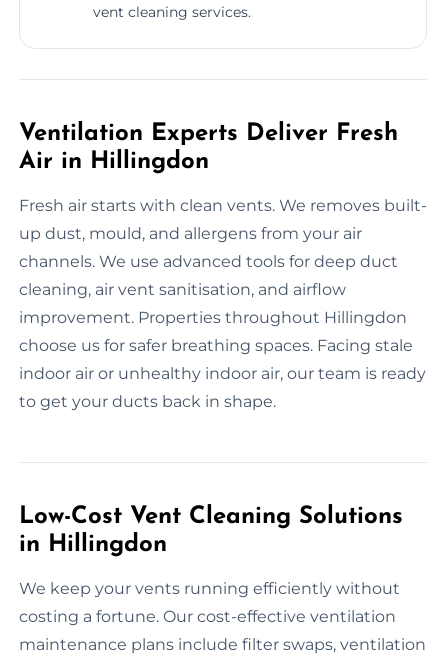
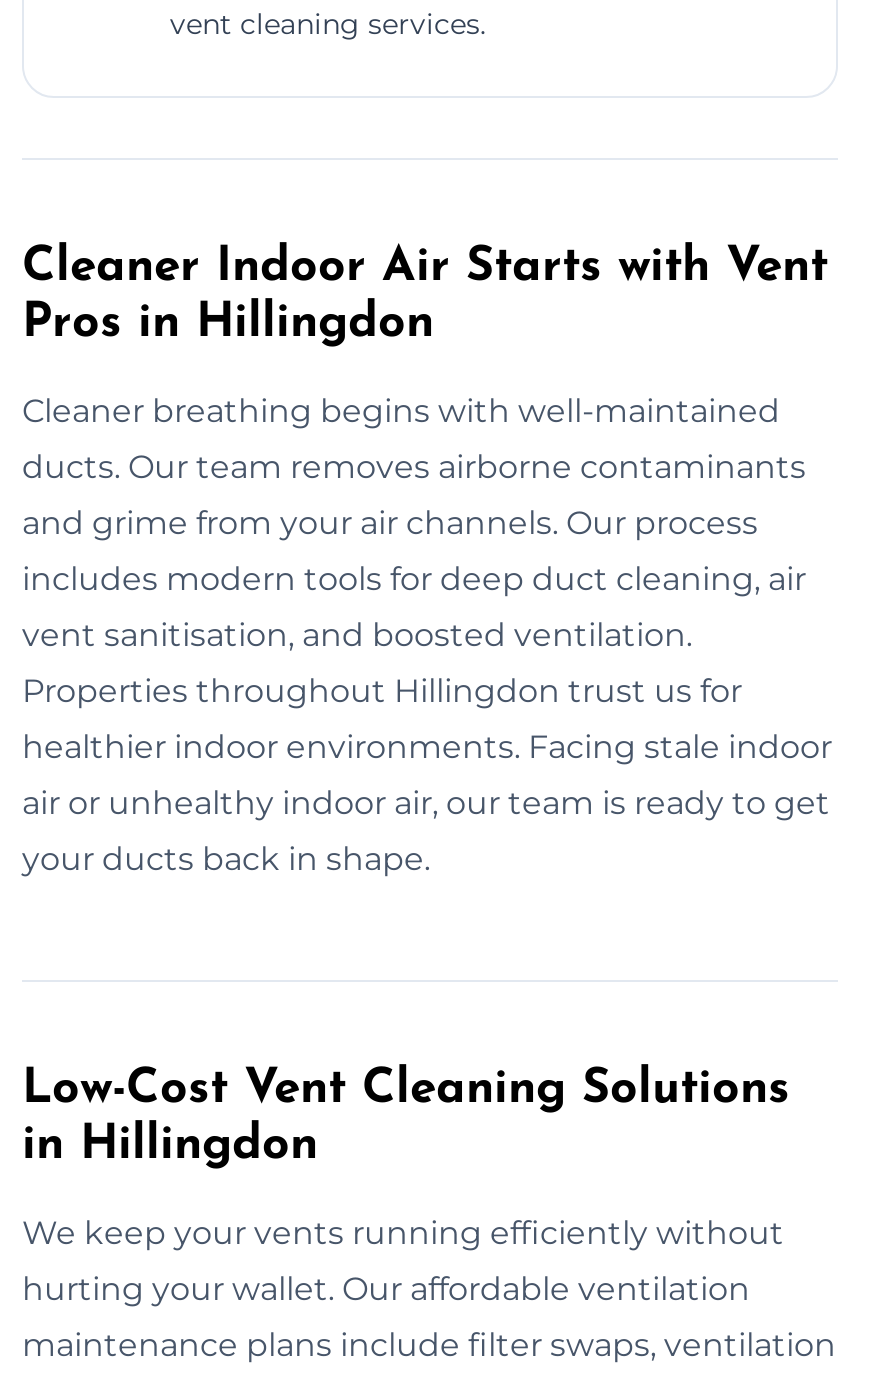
[19,122,427,411] Ventilation Experts Deliver Fresh | Air in Hillingdon | Fresh air starts with clean vents. We removes built- | up dust, mould, and allergens from your air | channels. We use advanced tools for deep duct | cleaning, air vent sanitisation, and airflow | improvement. Properties throughout Hillingdon | choose us for safer breathing spaces. Facing stale | indoor air or unhealthy indoor air, our team is ready | to get your ducts back in shape. -> [22,243,832,877] Cleaner Indoor Air Starts with Vent | Pros in Hillingdon | Cleaner breathing begins with well-maintained | ducts. Our team removes airborne contaminants | and grime from your air channels. Our process | includes modern tools for deep duct cleaning, air | vent sanitisation, and boosted ventilation. | Properties throughout Hillingdon trust us for | healthier indoor environments. Facing stale indoor | air or unhealthy indoor air, our team is ready to get | your ducts back in shape.
[19,607,396,626] costing a fortune. Our cost-effective ventilation -> [22,1269,750,1307] hurting your wallet. Our affordable ventilation

